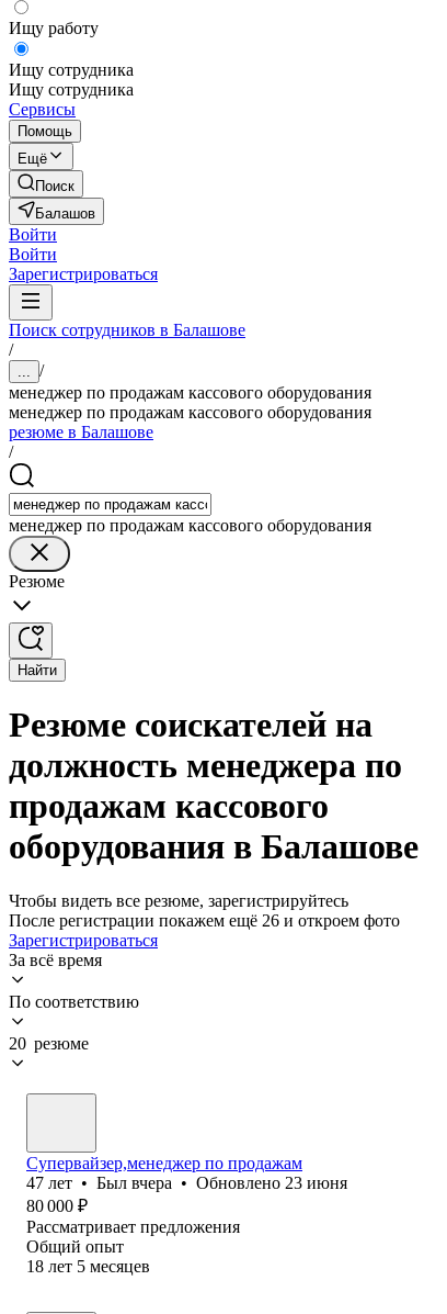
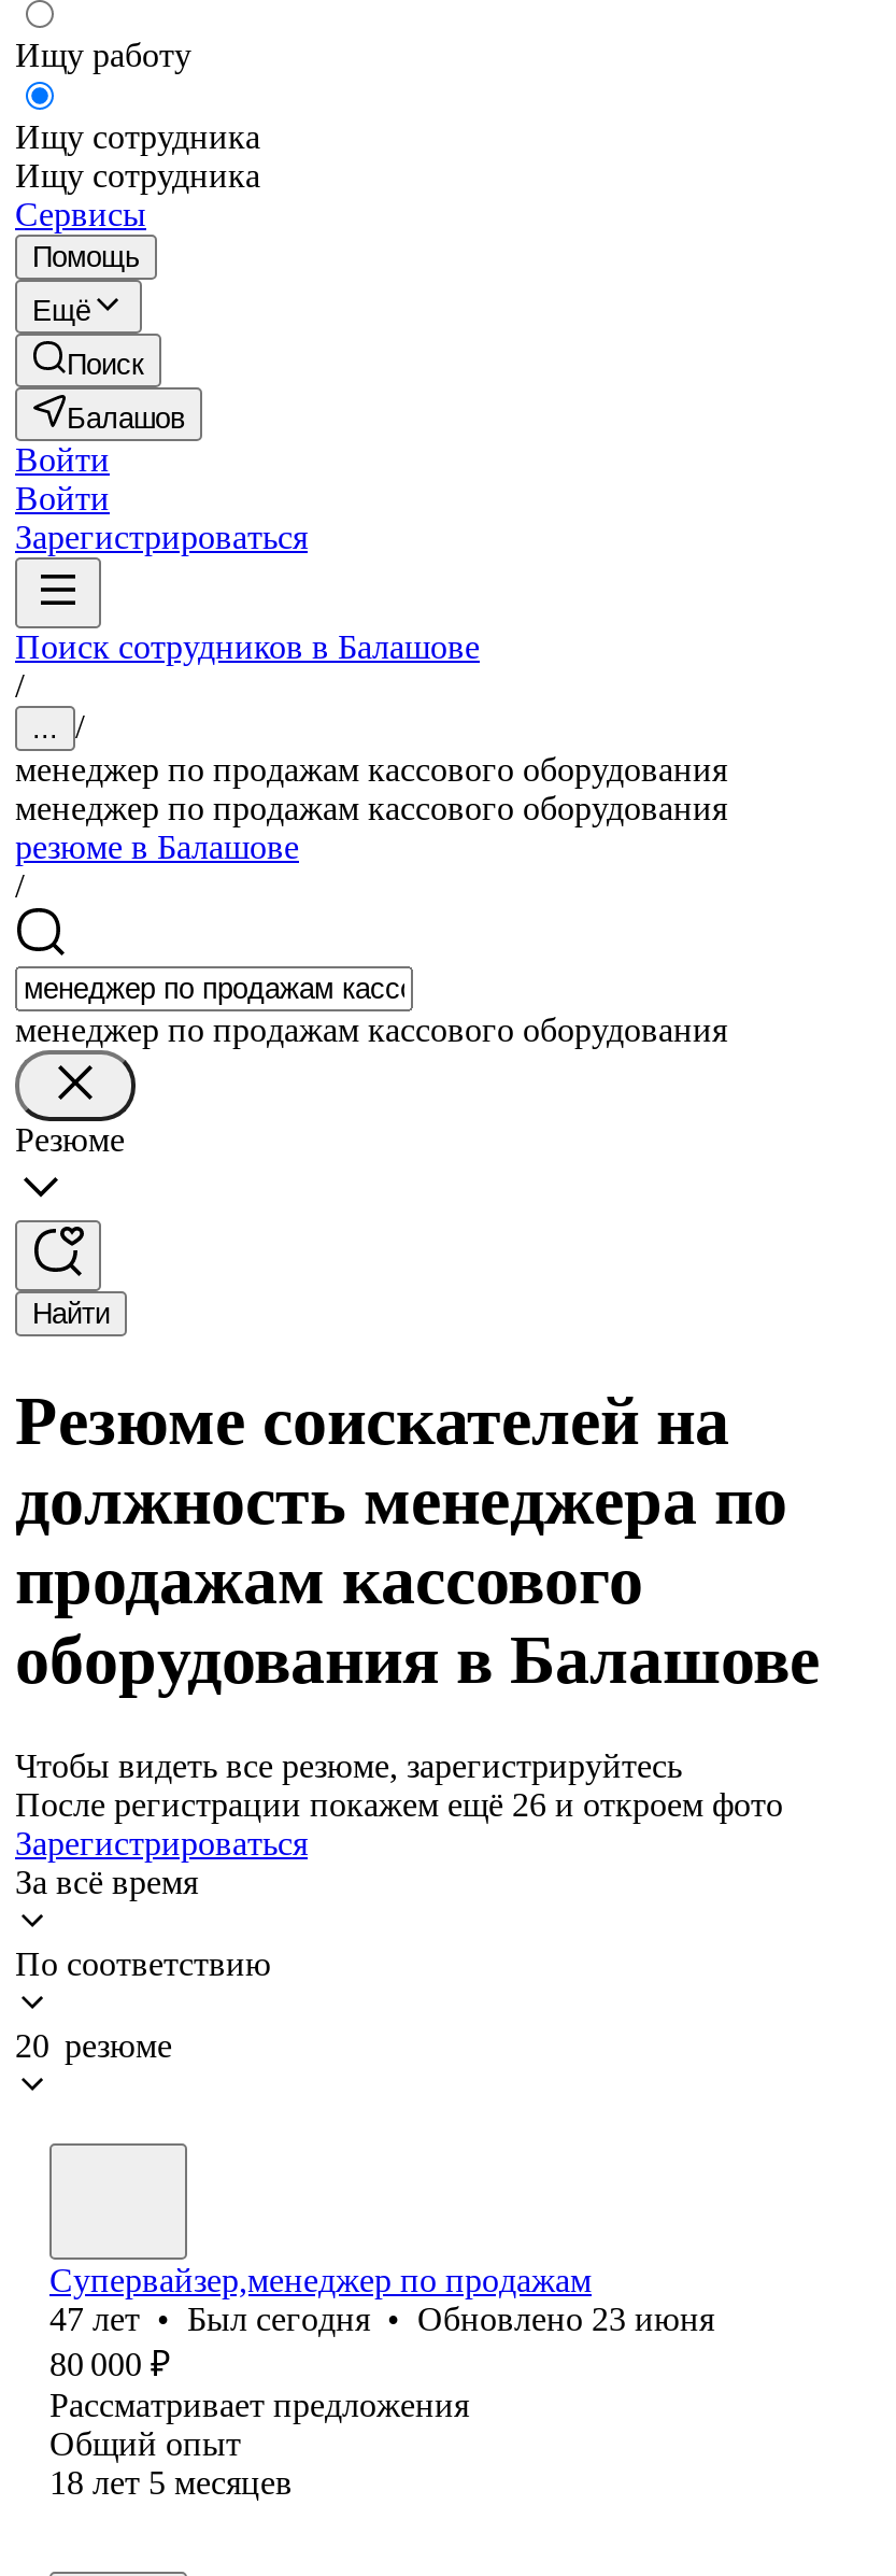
[26,1173,347,1192] 47 лет • Был вчера • Обновлено 23 июня -> [49,2300,714,2337] 47 лет • Был сегодня • Обновлено 23 июня

